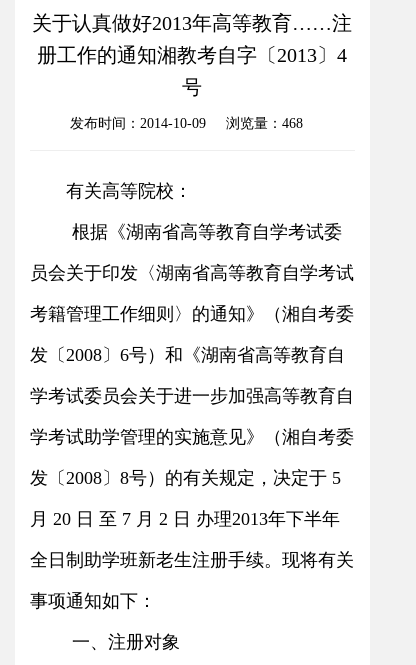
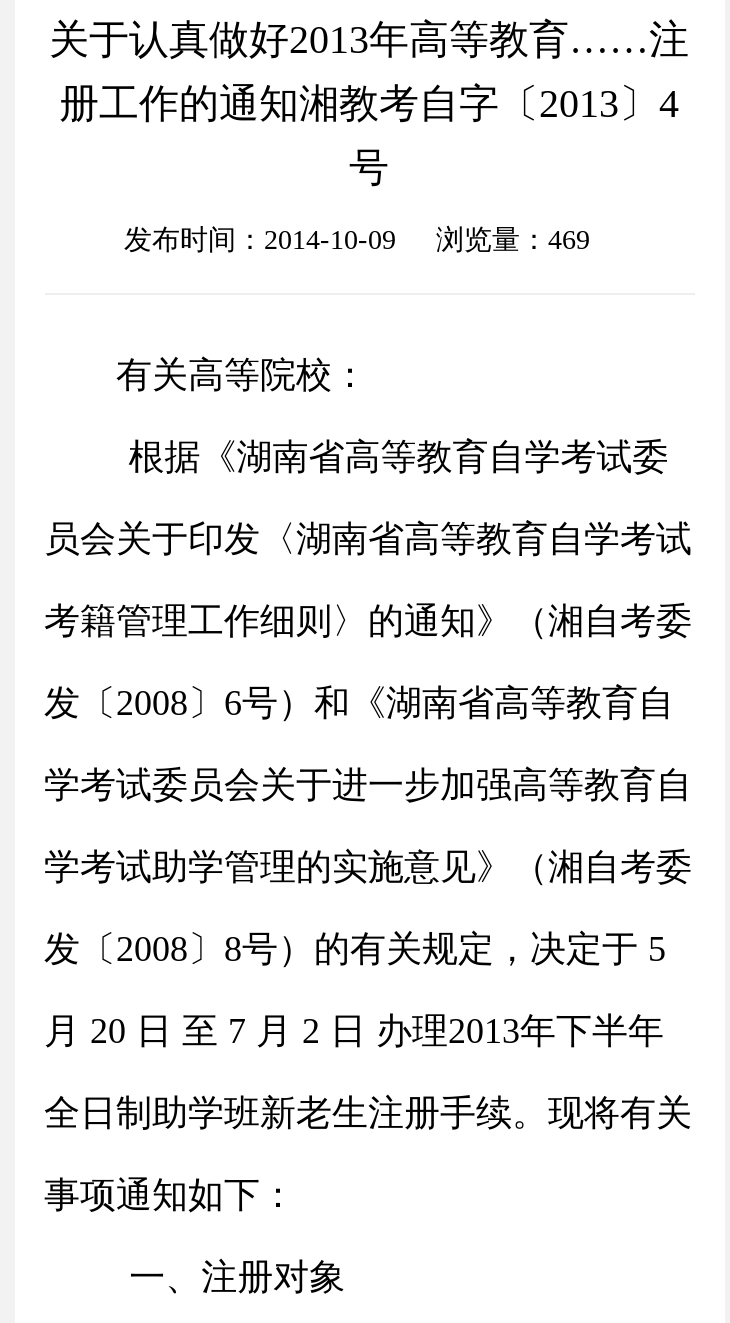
[69,116,302,131] 发布时间：2014-10-09 浏览量：468 -> [124,225,590,255] 发布时间：2014-10-09 浏览量：469

